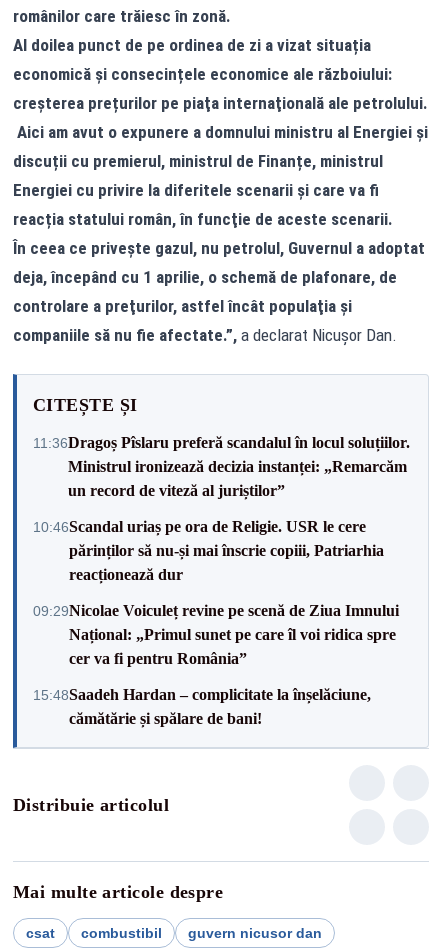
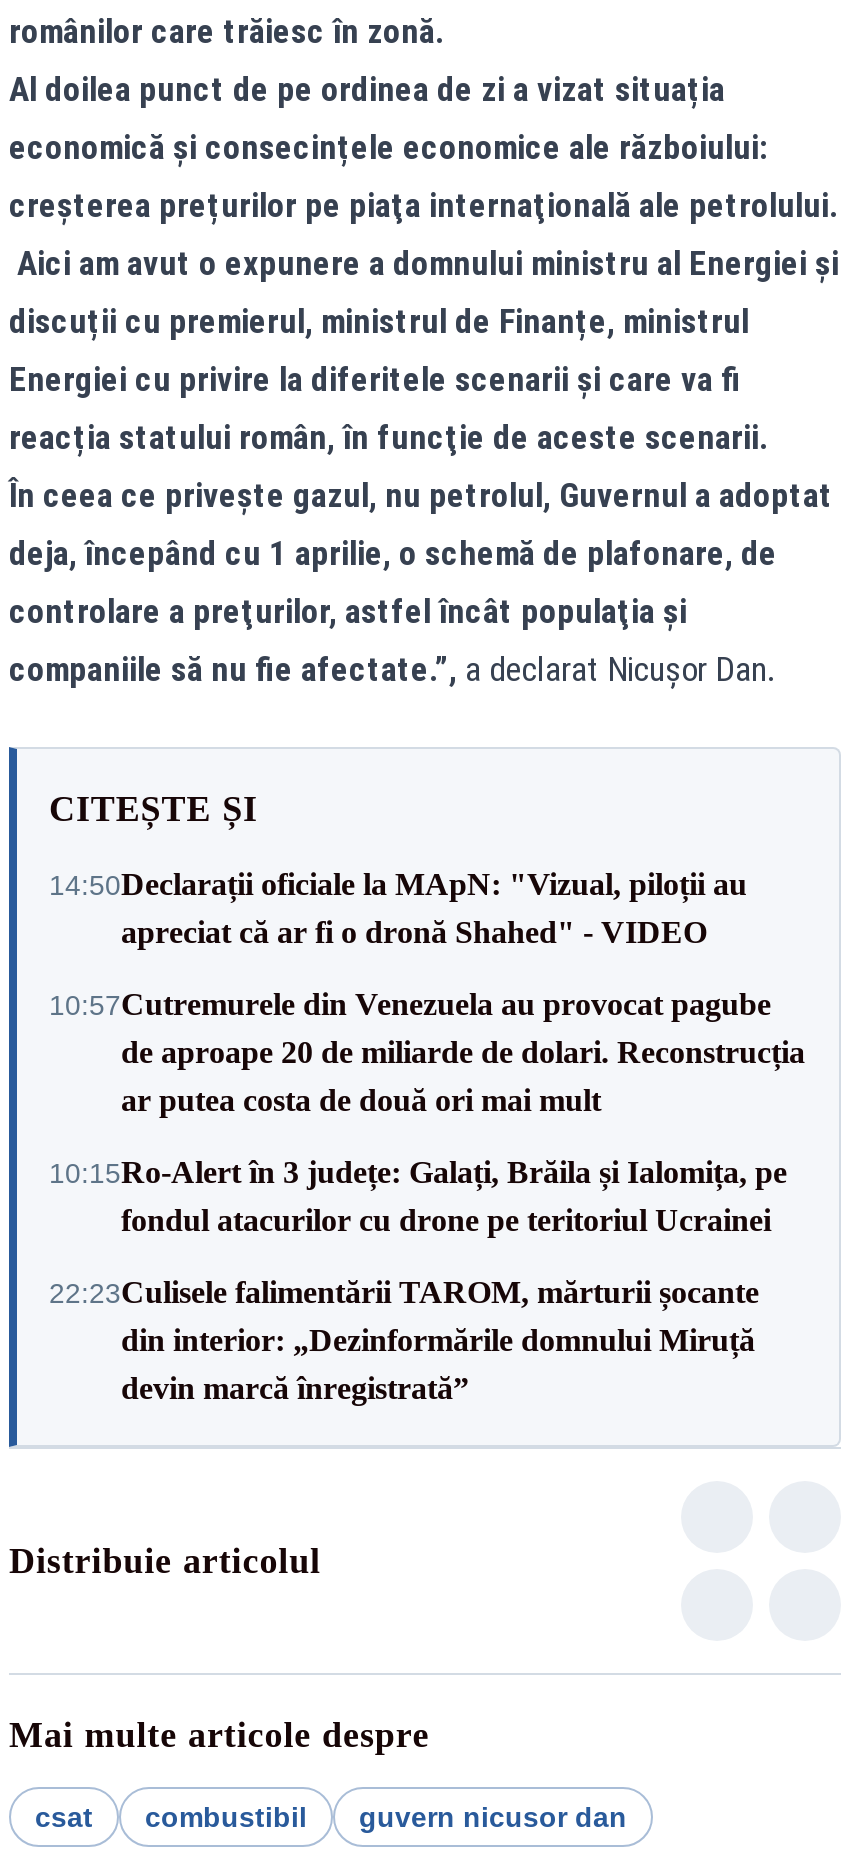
[33,433,410,498] 11:36Dragoș Pîslaru preferă scandalul în locul soluțiilor. | Ministrul ironizează decizia instanței: „Remarcăm | un record de viteză al juriștilor” -> [49,867,747,949] 14:50Declarații oficiale la MApN: "Vizual, piloții au | apreciat că ar fi o dronă Shahed" - VIDEO
[33,517,384,582] 10:46Scandal uriaș pe ora de Religie. USR le cere | părinților să nu-și mai înscrie copiii, Patriarhia | reacționează dur -> [49,987,805,1117] 10:57Cutremurele din Venezuela au provocat pagube | de aproape 20 de miliarde de dolari. Reconstrucția | ar putea costa de două ori mai mult
[33,601,399,666] 09:29Nicolae Voiculeț revine pe scenă de Ziua Imnului | Național: „Primul sunet pe care îl voi ridica spre | cer va fi pentru România” -> [49,1155,787,1237] 10:15Ro‑Alert în 3 județe: Galați, Brăila și Ialomița, pe | fondul atacurilor cu drone pe teritoriul Ucrainei
[33,685,371,726] 15:48Saadeh Hardan – complicitate la înșelăciune, | cămătărie și spălare de bani! -> [49,1275,759,1405] 22:23Culisele falimentării TAROM, mărturii șocante | din interior: „Dezinformările domnului Miruță | devin marcă înregistrată”

